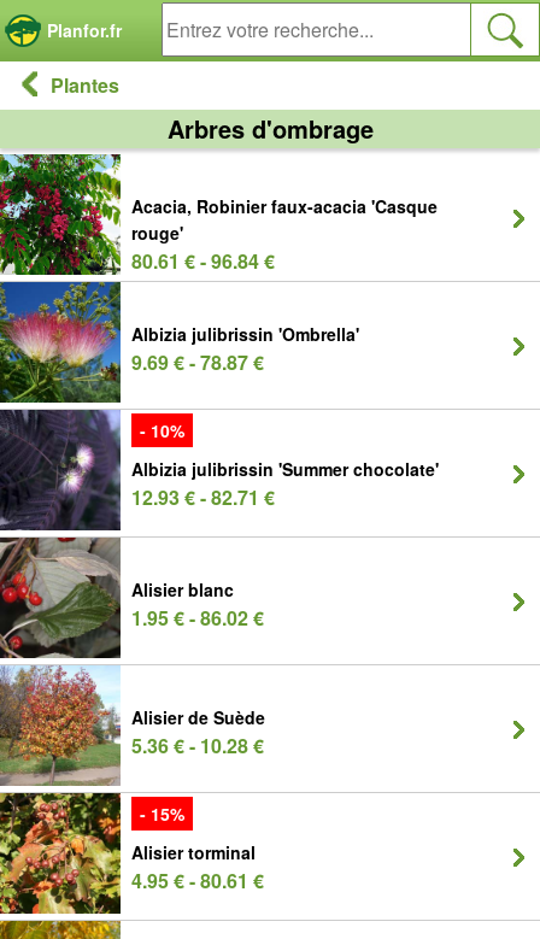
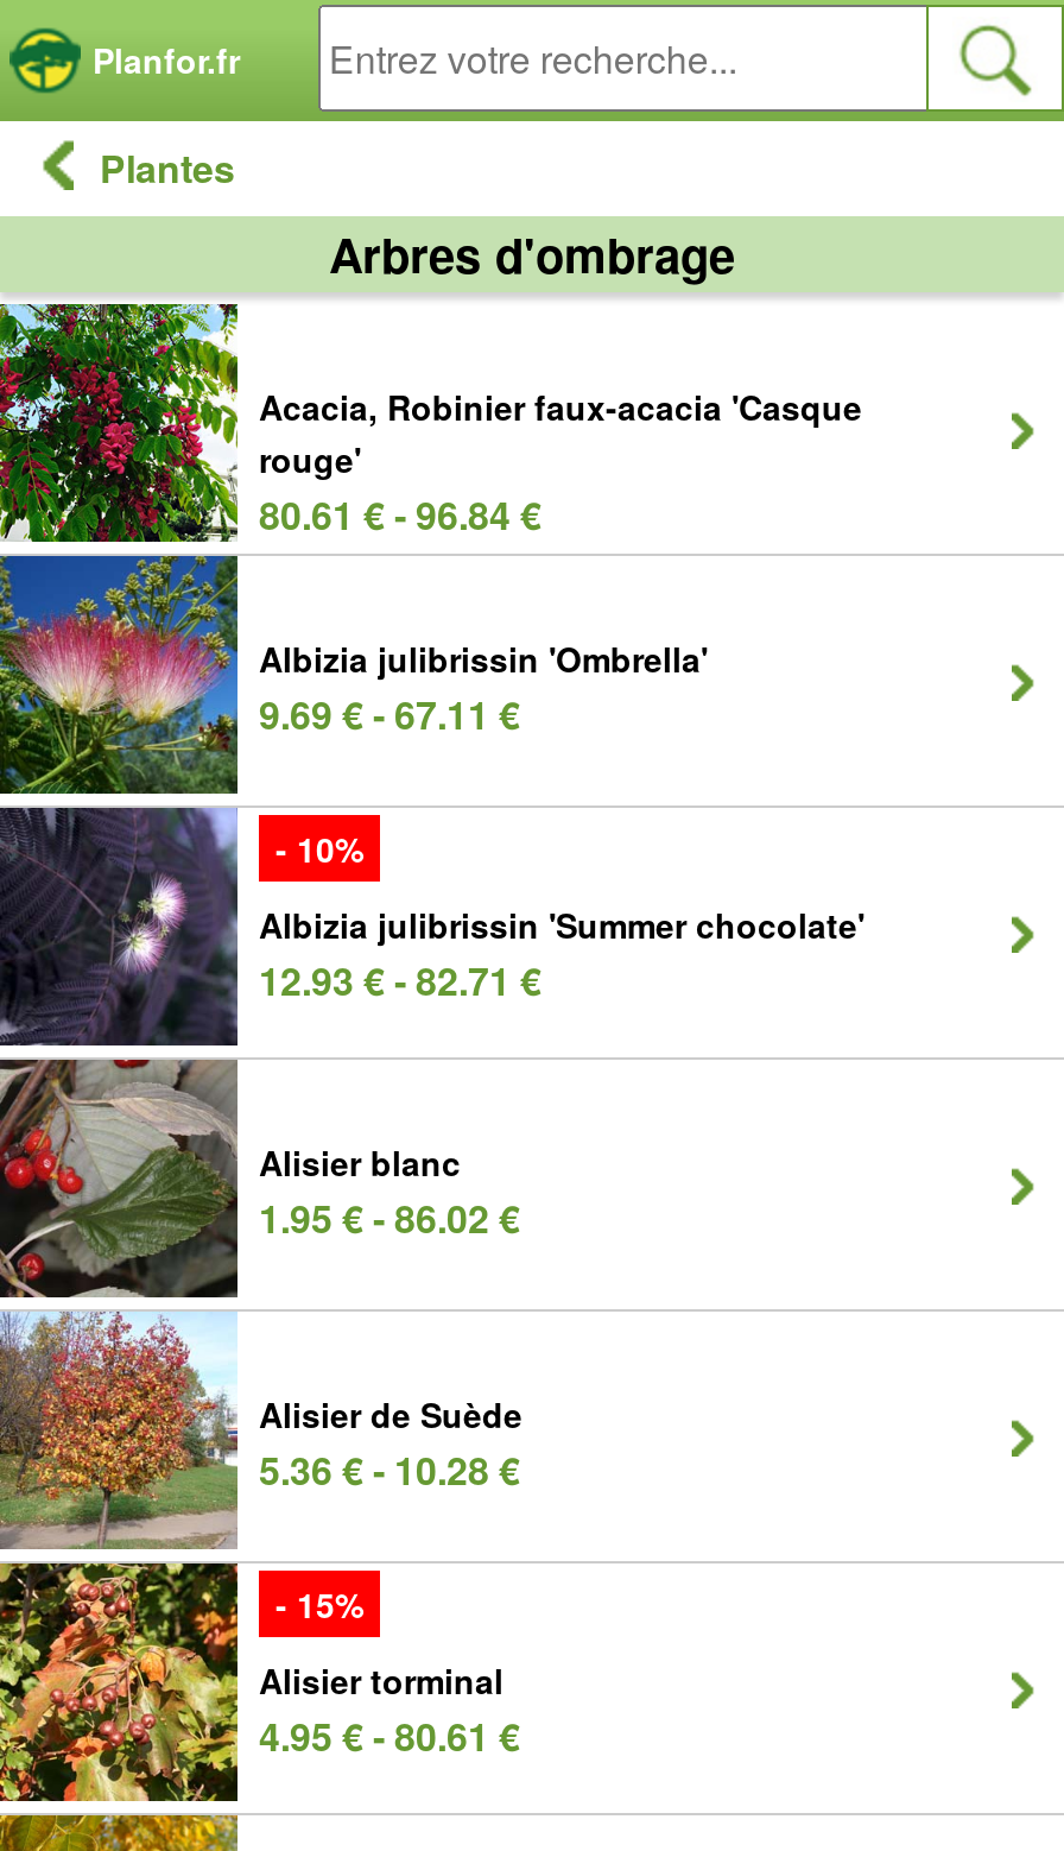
[131,348,264,376] 9.69 € - 78.87 € -> [259,687,520,741] 9.69 € - 67.11 €

